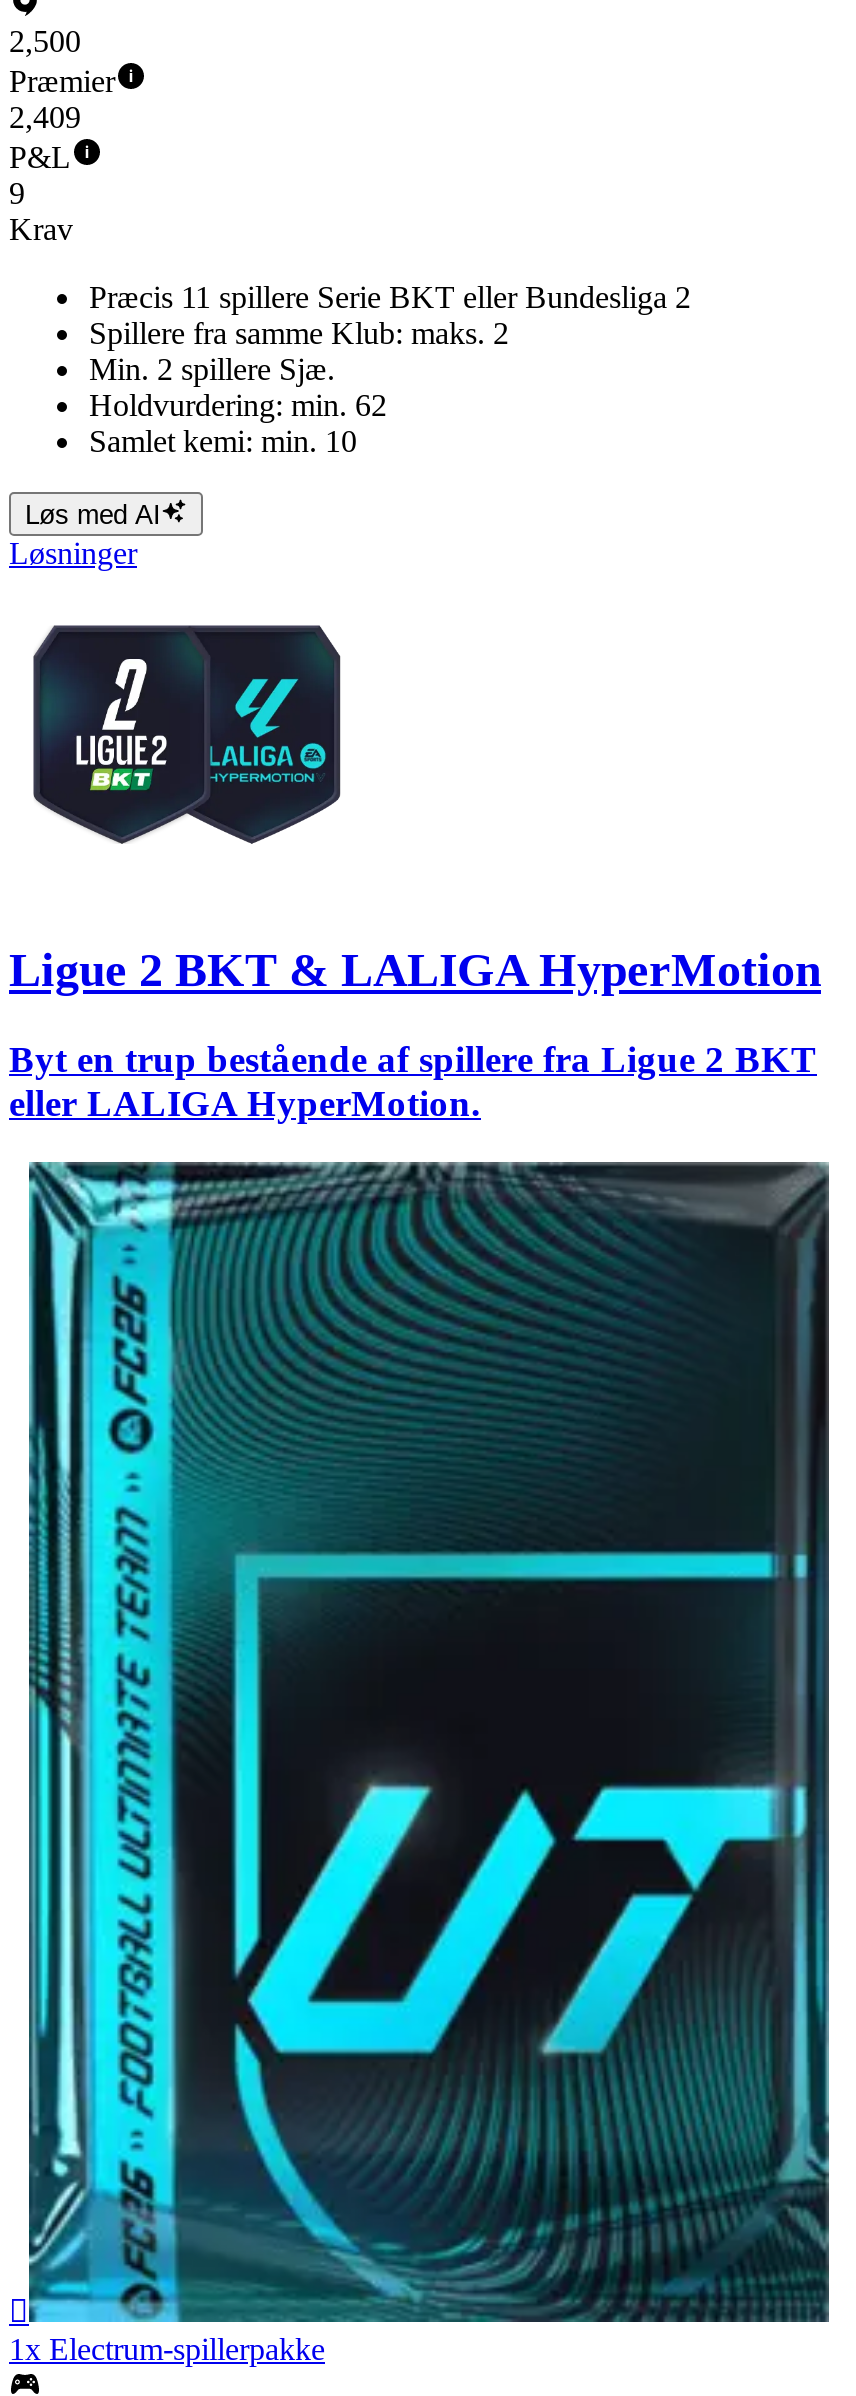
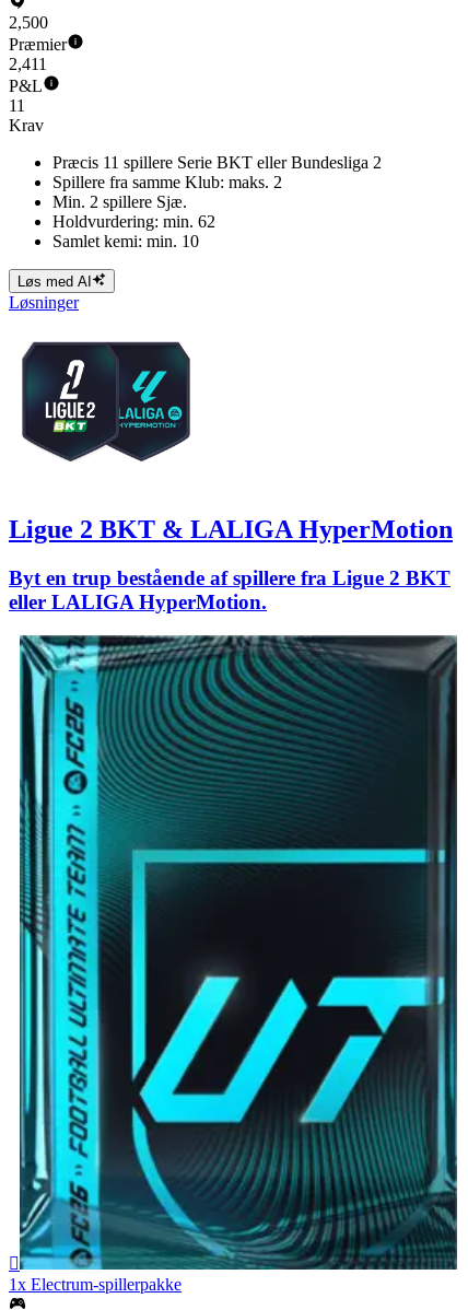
[9,99,81,133] 2,409 -> [9,54,47,73] 2,411
[9,175,25,209] 9 -> [9,96,25,114] 11

